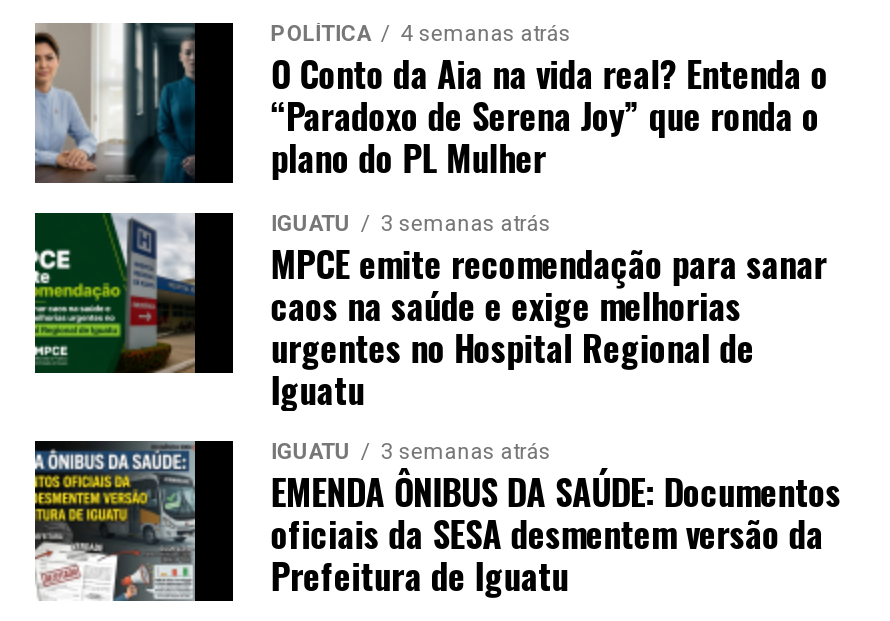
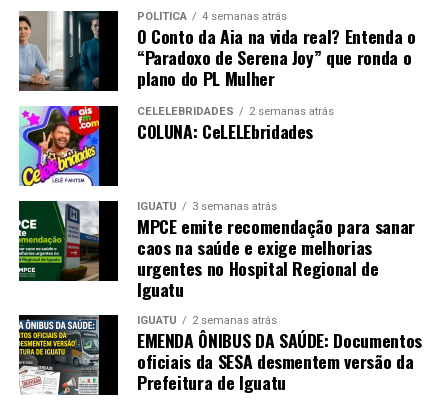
none -> [19,105,334,187] [image] | CELELEBRIDADES | 2 semanas atrás | COLUNA: CeLELEbridades
[381,439,551,465] 3 semanas atrás -> [192,314,277,327] 2 semanas atrás

